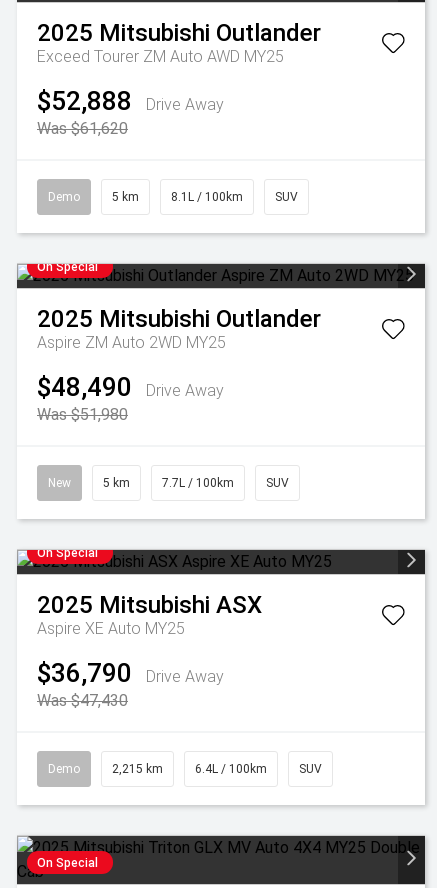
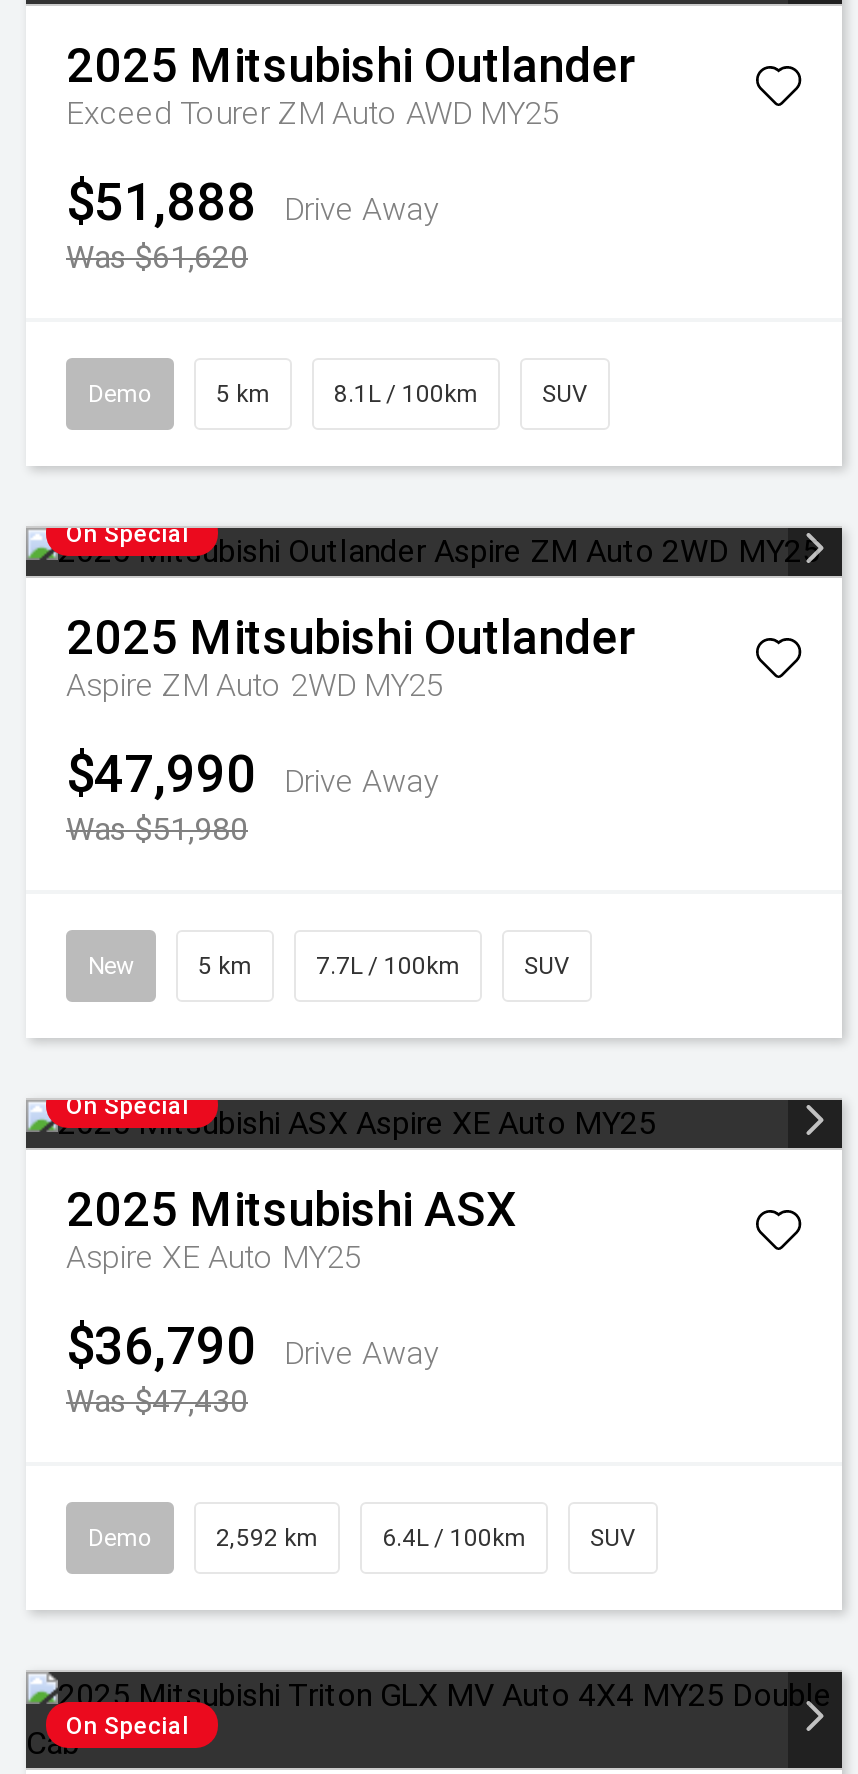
[37,86,224,116] $52,888 Drive Away -> [66,172,440,232] $51,888 Drive Away
[37,372,224,402] $48,490 Drive Away -> [66,744,440,804] $47,990 Drive Away
[112,762,163,776] 2,215 km -> [216,1524,318,1552] 2,592 km

